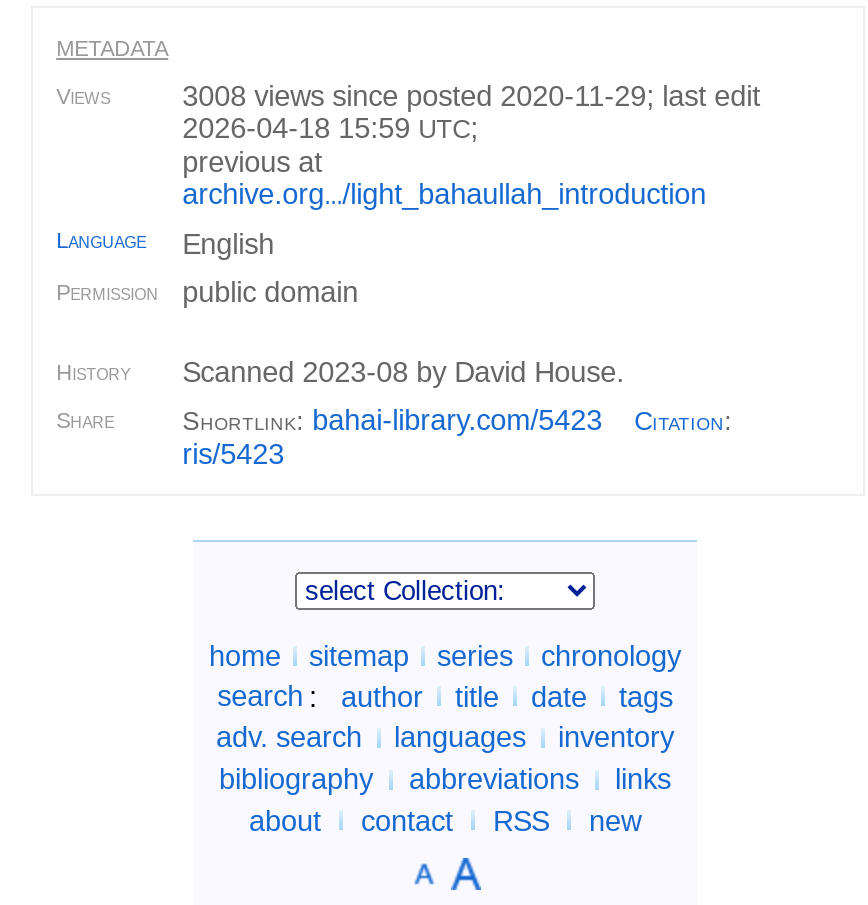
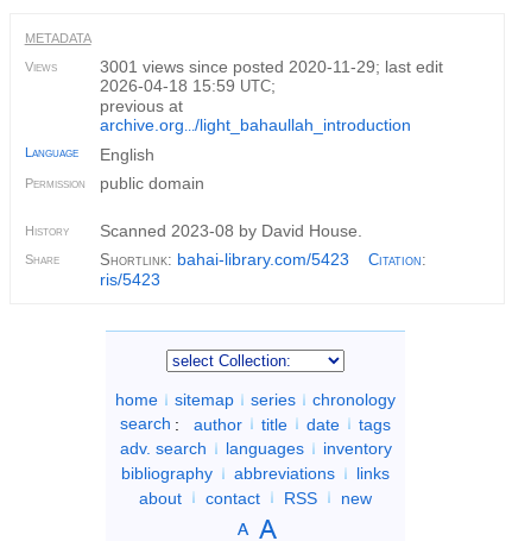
[182,80,760,112] 3008 views since posted 2020-11-29; last edit -> [99,57,443,76] 3001 views since posted 2020-11-29; last edit

